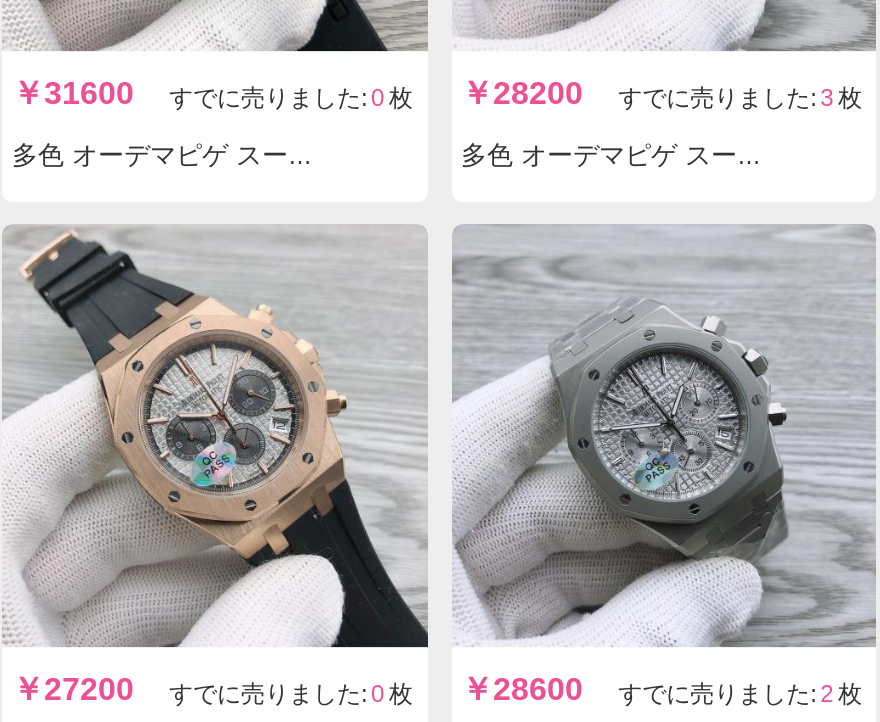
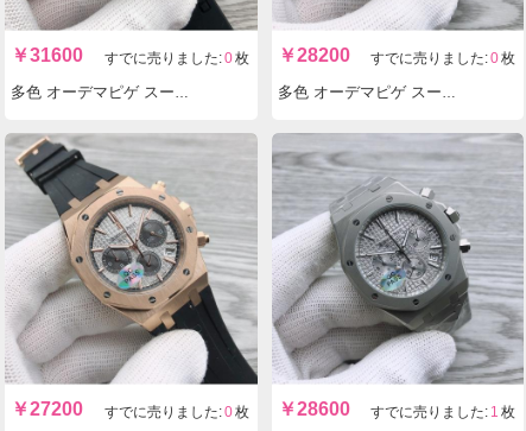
[618,84,862,112] すでに売りました: 3 枚 -> [371,50,515,66] すでに売りました: 0 枚
[618,681,862,709] すでに売りました: 2 枚 -> [371,404,515,421] すでに売りました: 1 枚

